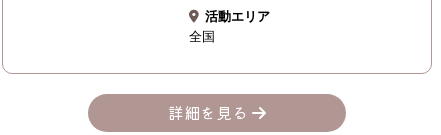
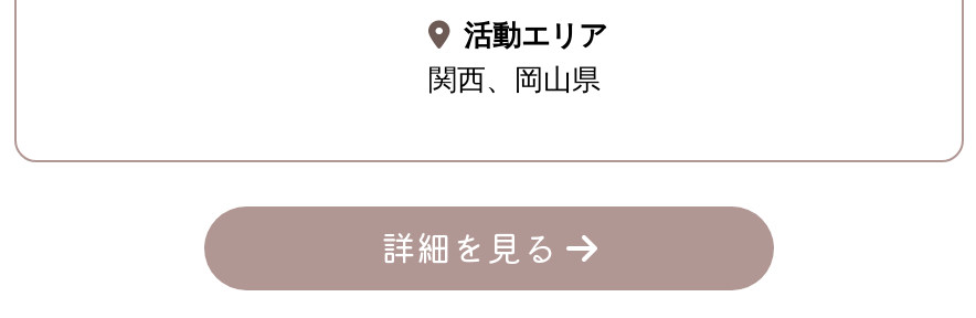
[189,26,215,45] 全国 -> [428,55,601,97] 関西 | 岡山県

